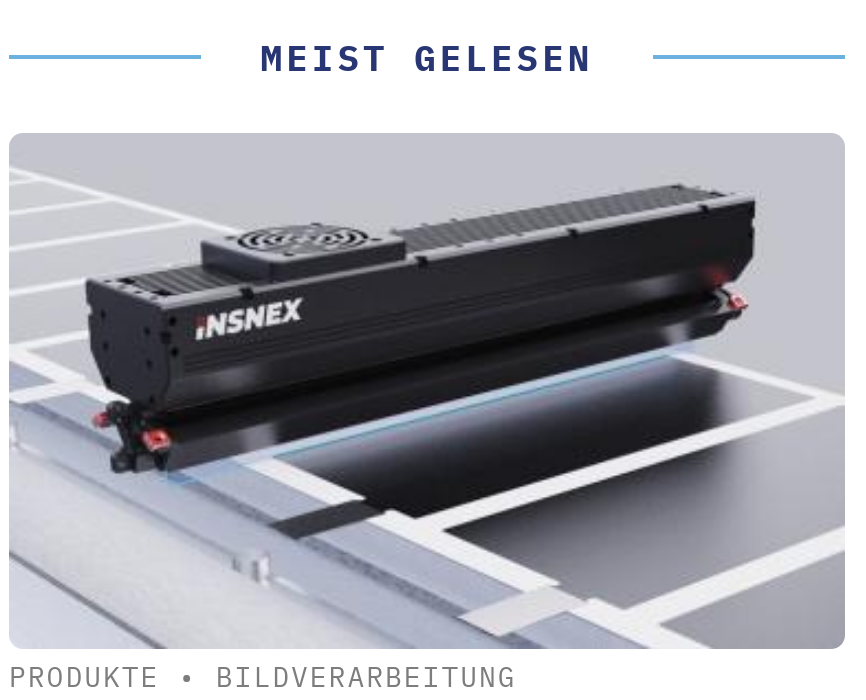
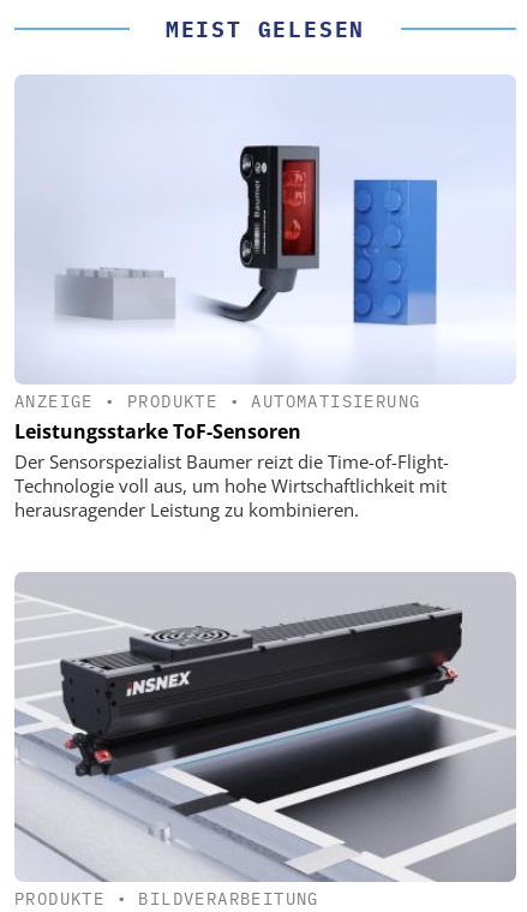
none -> [14,76,515,521] [image] | ANZEIGE • PRODUKTE • AUTOMATISIERUNG | Leistungsstarke ToF-Sensoren | Der Sensorspezialist Baumer reizt die Time-of-Flight- | Technologie voll aus, um hohe Wirtschaftlichkeit mit | herausragender Leistung zu kombinieren.

